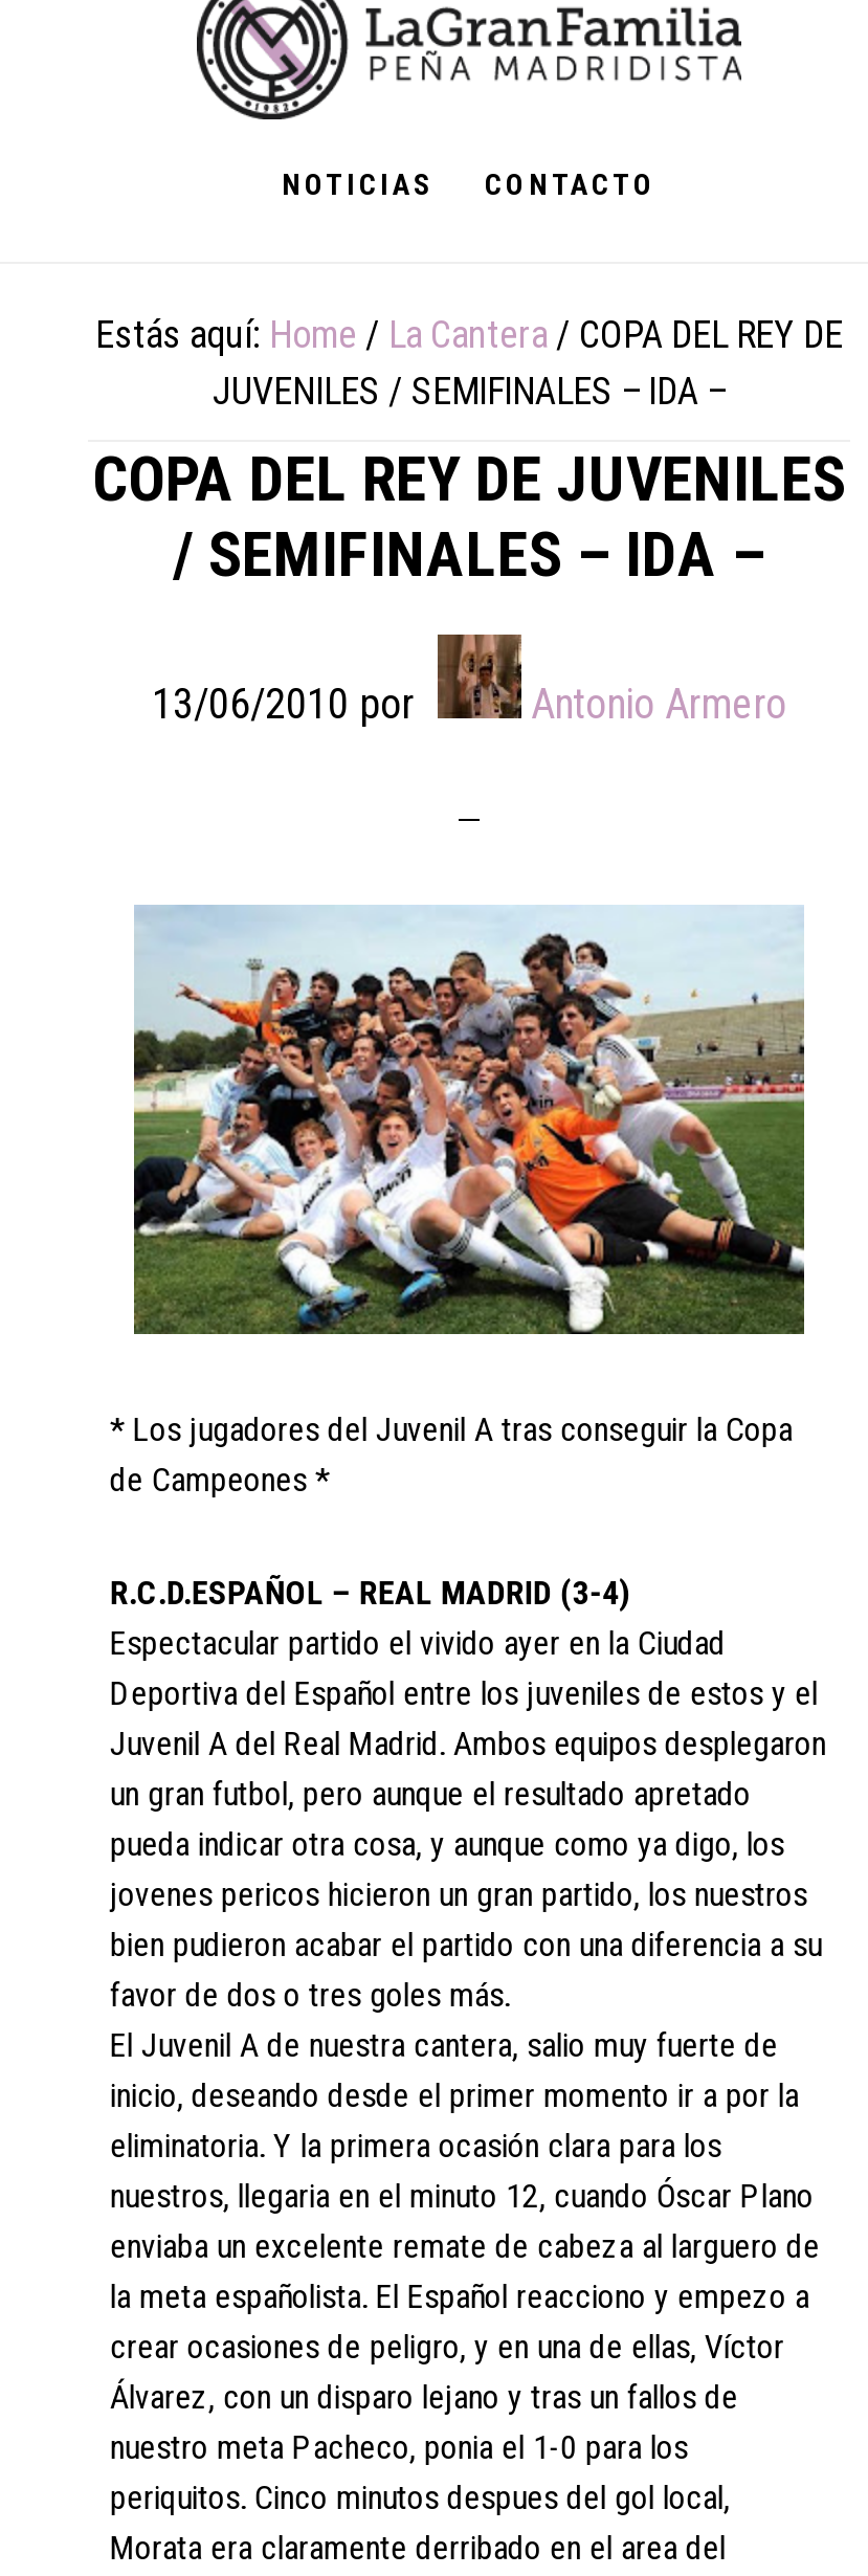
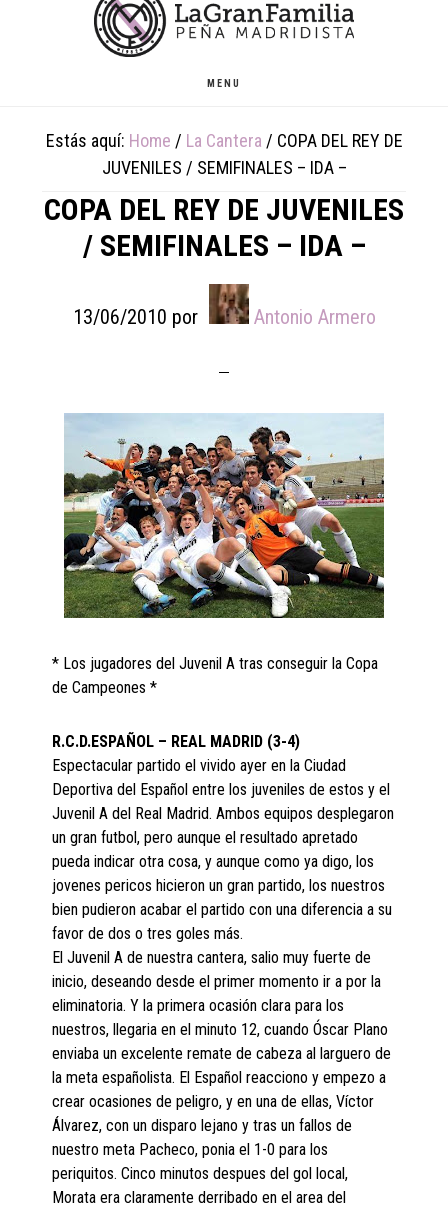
[282,168,656,201] NOTICIAS | CONTACTO -> [207,78,241,89] MENU

